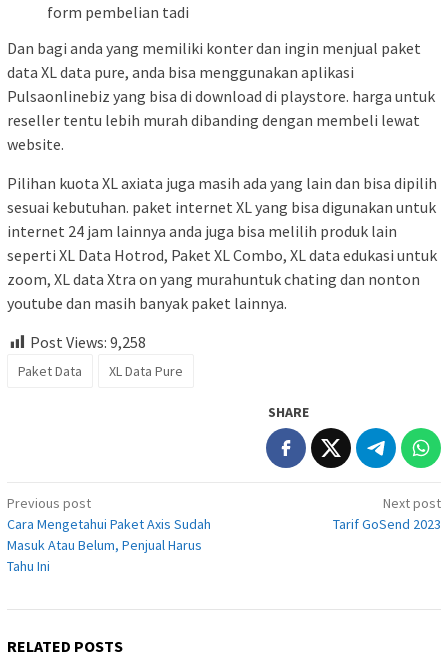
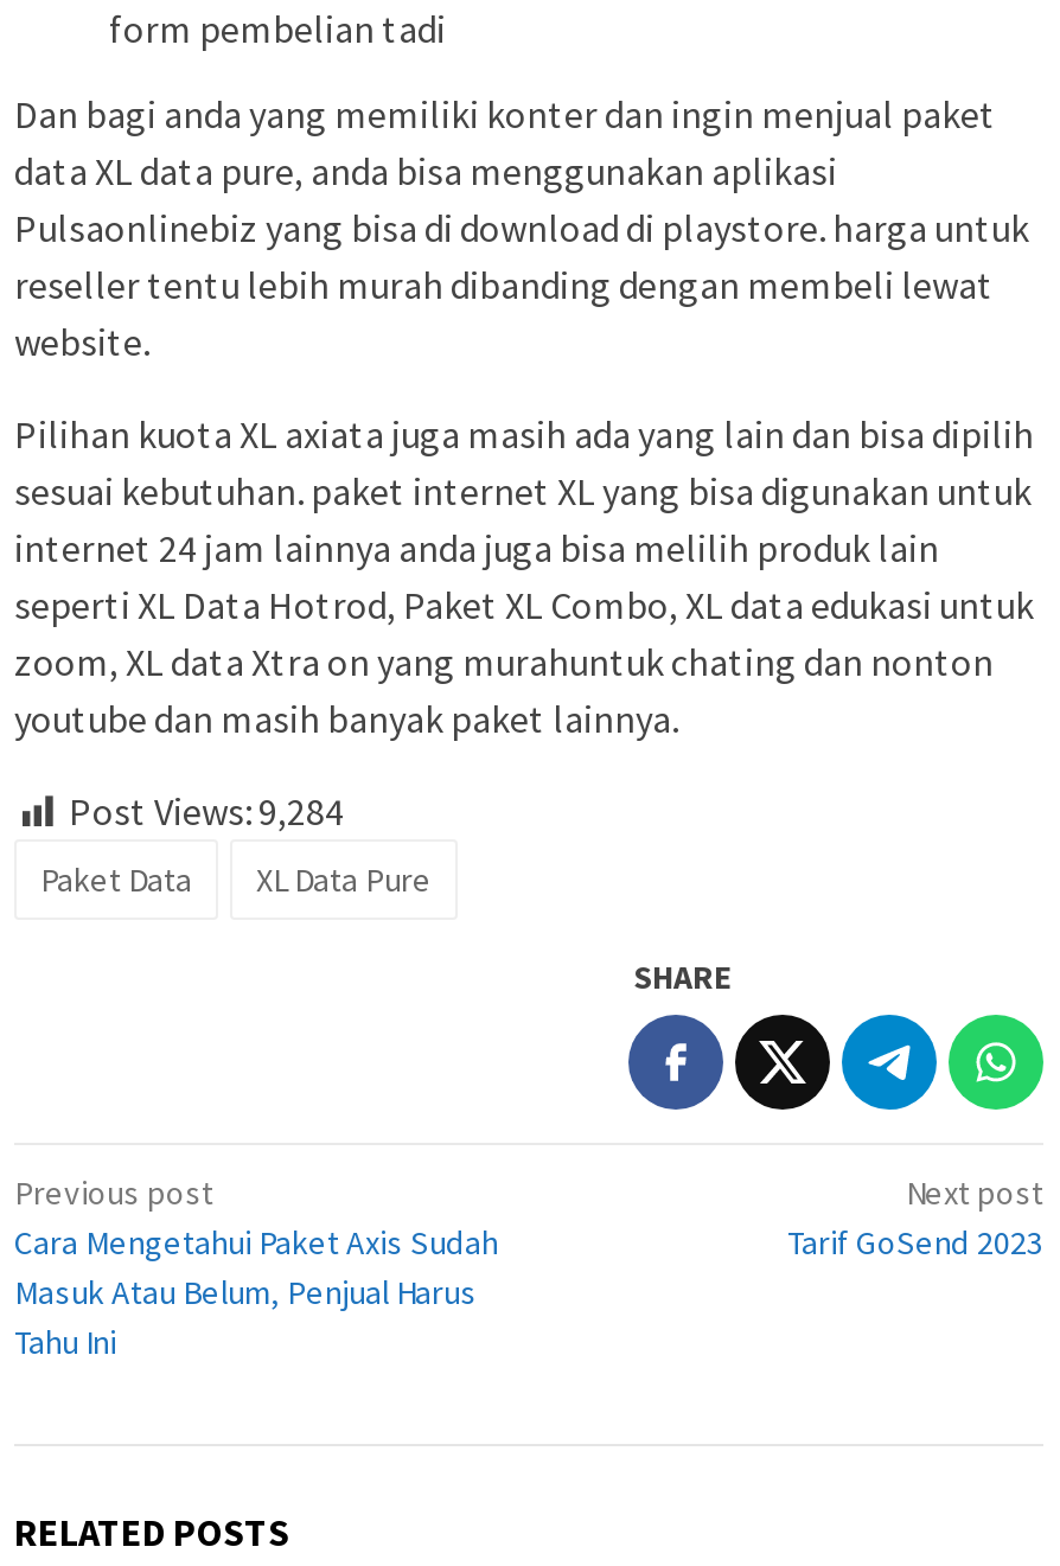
[30,332,146,352] Post Views: 9,258 -> [69,787,344,834] Post Views: 9,284

